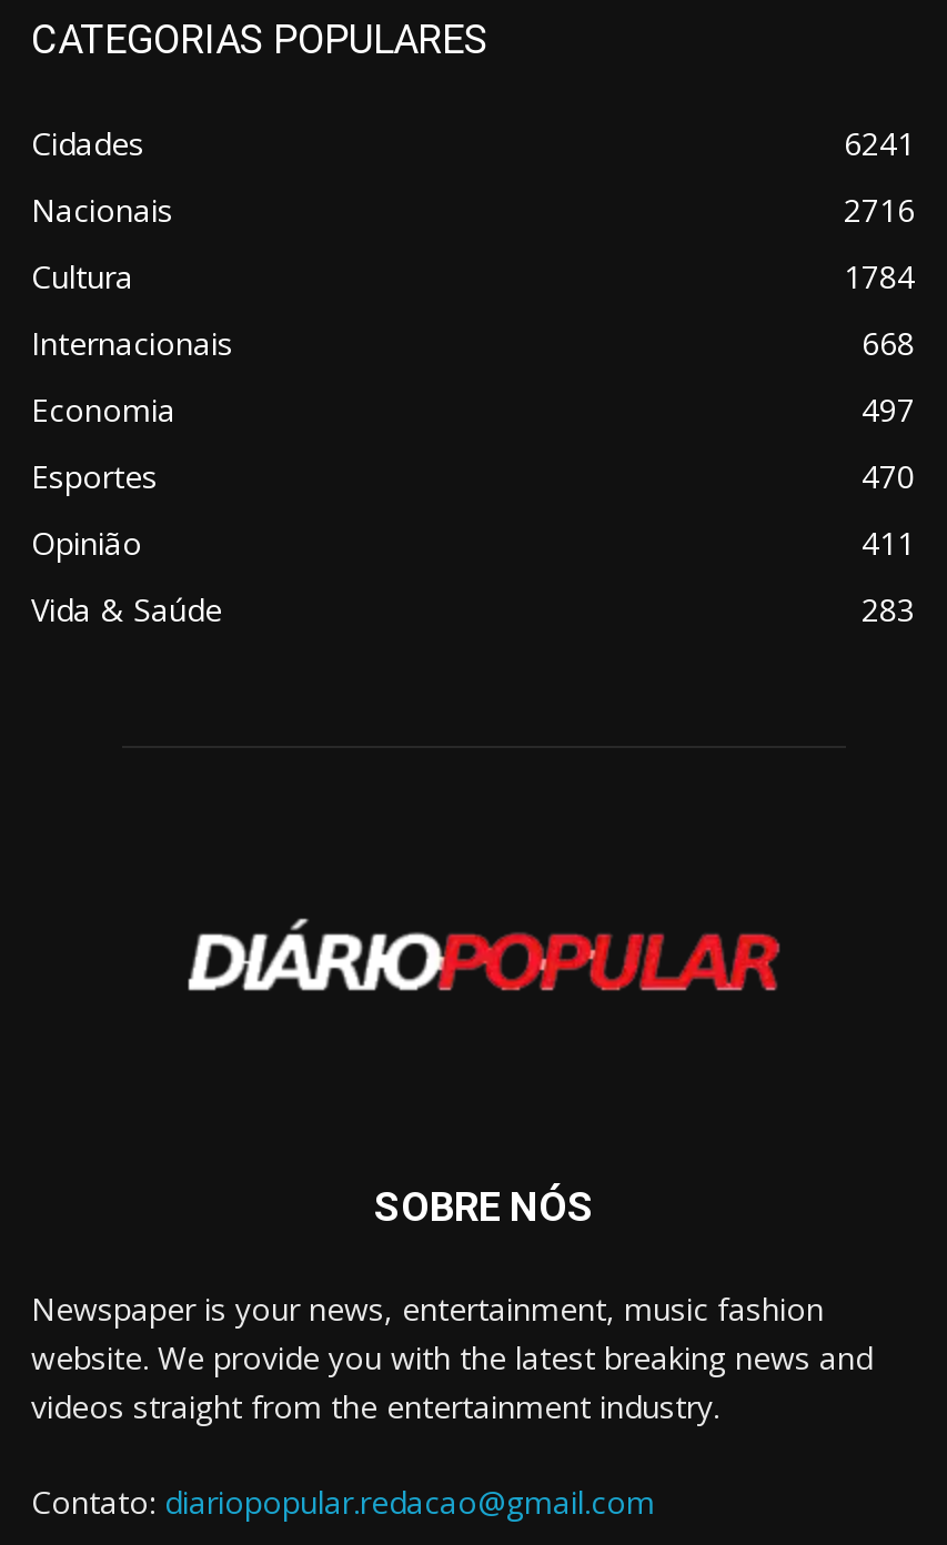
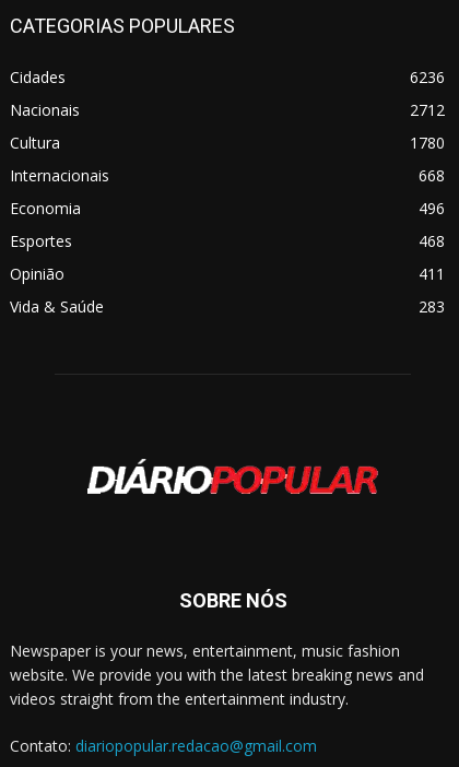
[844,123,915,165] 6241 -> [410,67,445,88] 6236
[844,189,915,231] 2716 -> [410,100,445,120] 2712
[844,256,915,298] 1784 -> [410,132,445,153] 1780
[862,389,915,431] 497 -> [419,198,445,219] 496
[862,456,915,498] 470 -> [419,231,445,252] 468

